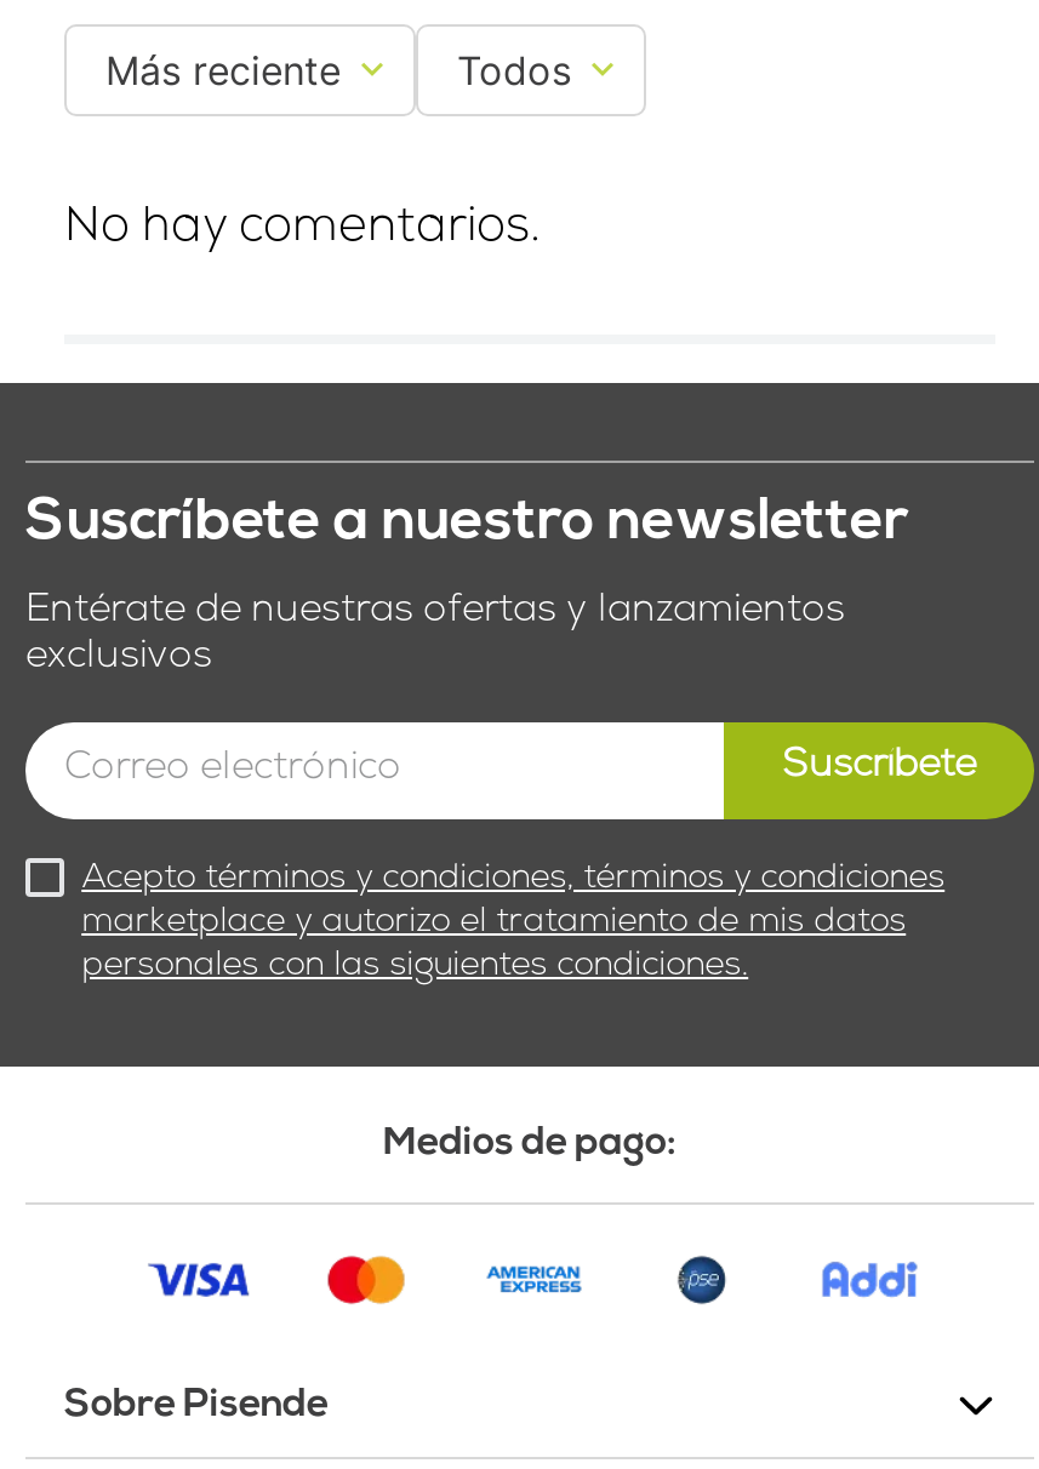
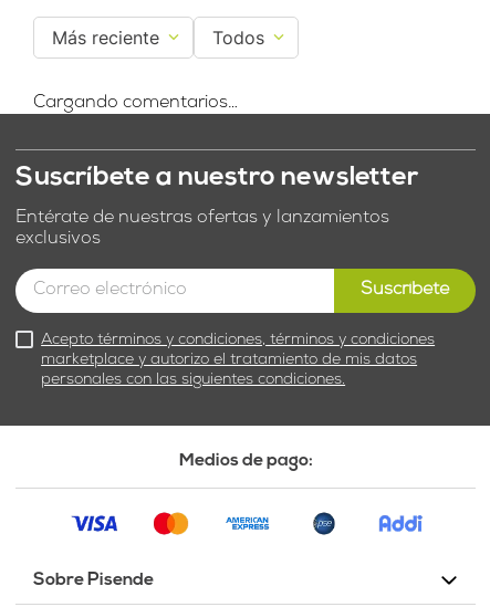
[64,206,542,254] No hay comentarios. -> [33,95,238,113] Cargando comentarios…

